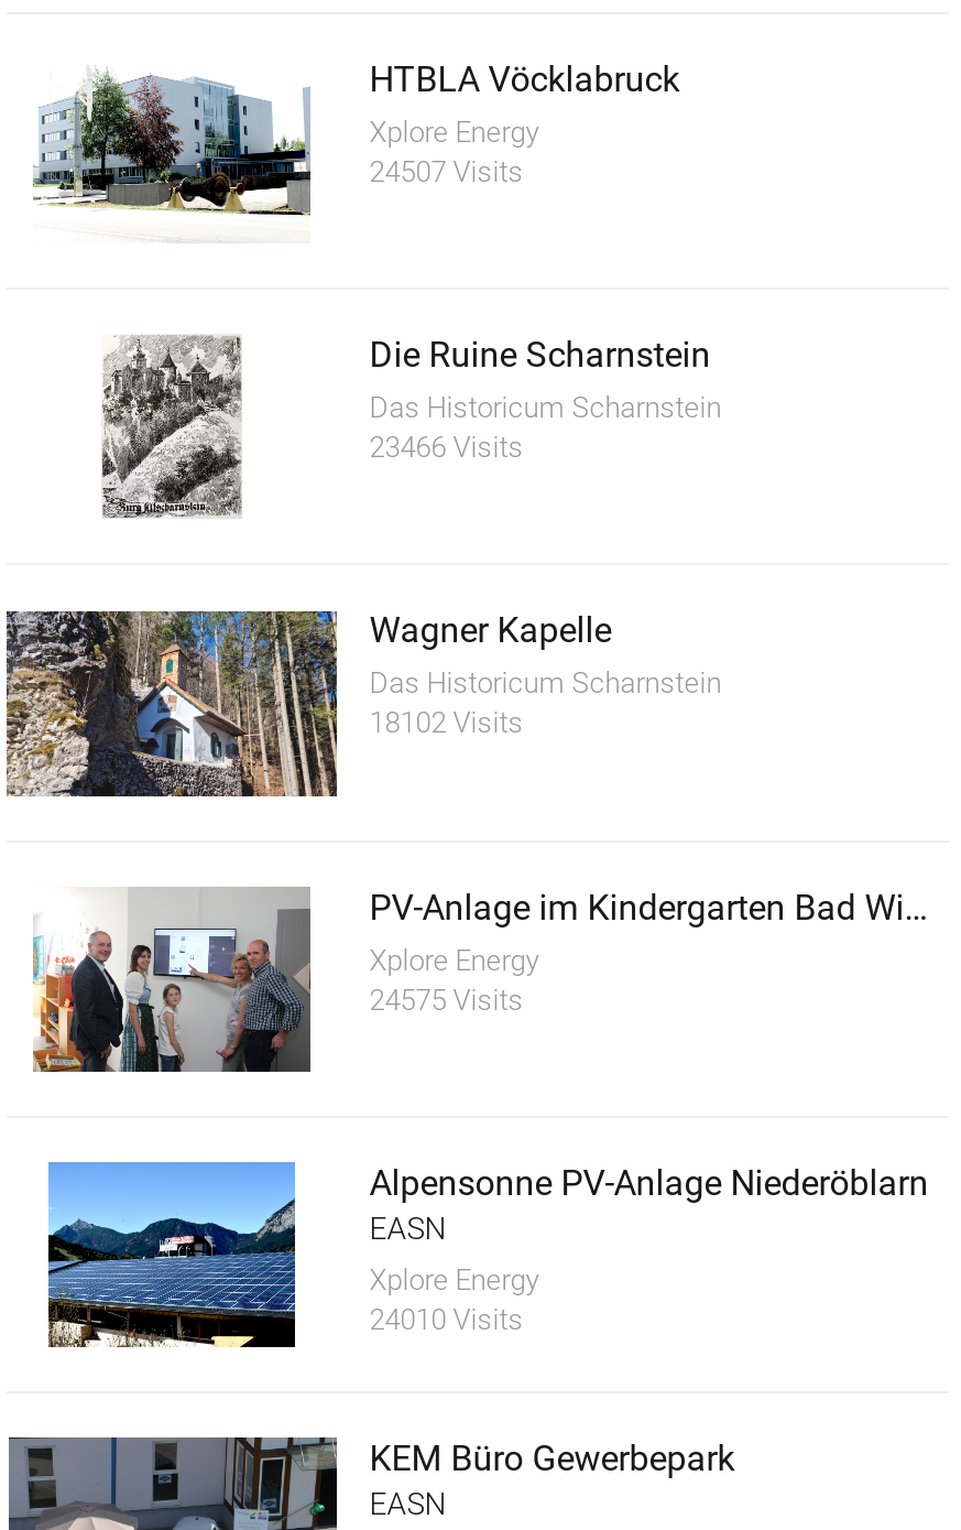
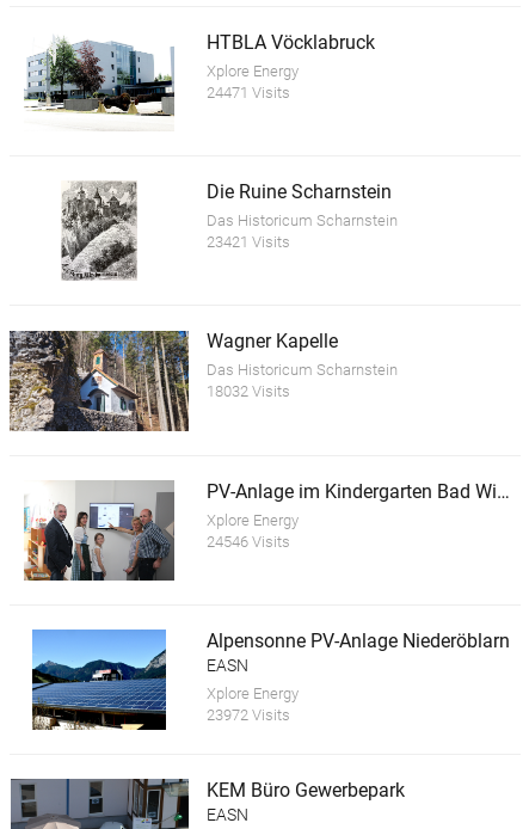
[369,155,524,188] 24507 Visits -> [206,83,290,101] 24471 Visits
[369,431,524,464] 23466 Visits -> [206,233,290,251] 23421 Visits
[369,707,524,740] 18102 Visits -> [206,383,290,401] 18032 Visits
[369,983,524,1016] 24575 Visits -> [206,532,290,550] 24546 Visits
[369,1303,524,1336] 24010 Visits -> [206,706,290,724] 23972 Visits

